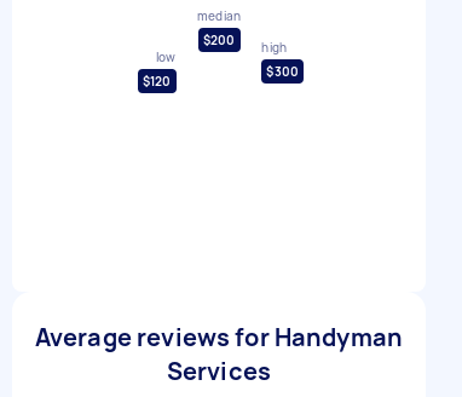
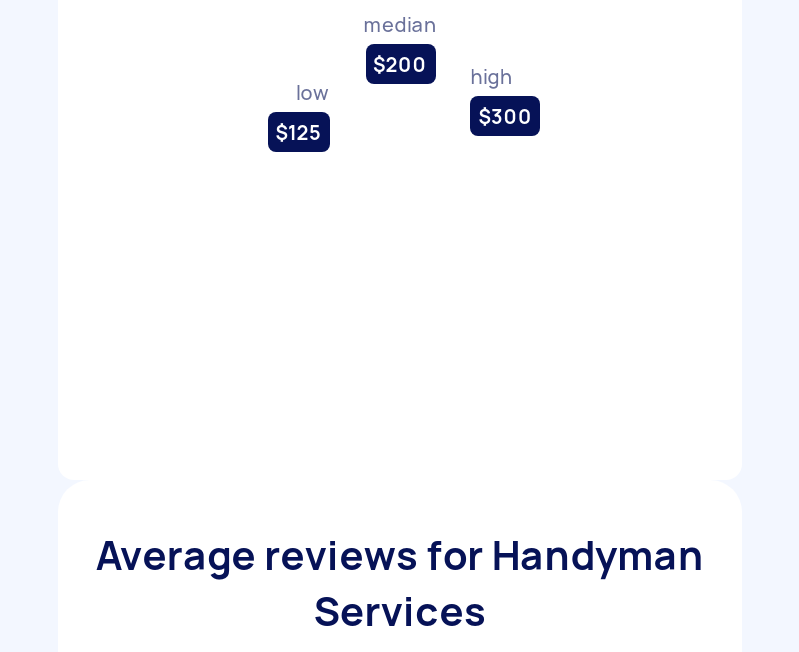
[142,73,171,90] $120 -> [275,118,321,146] $125

